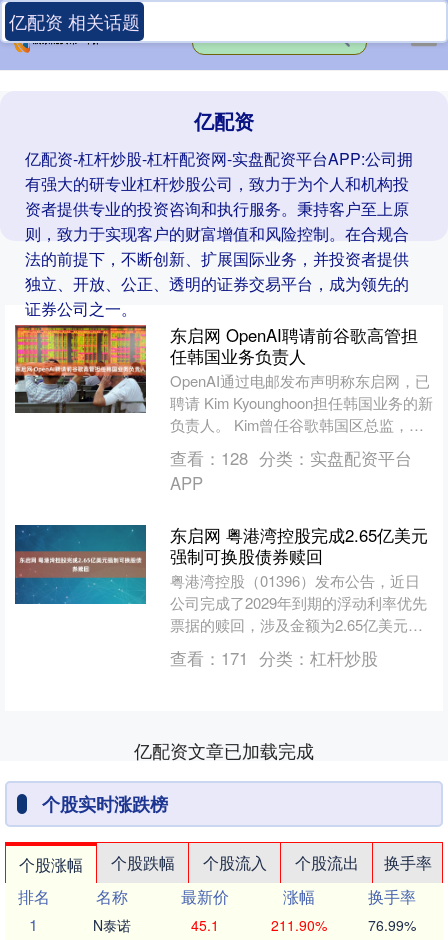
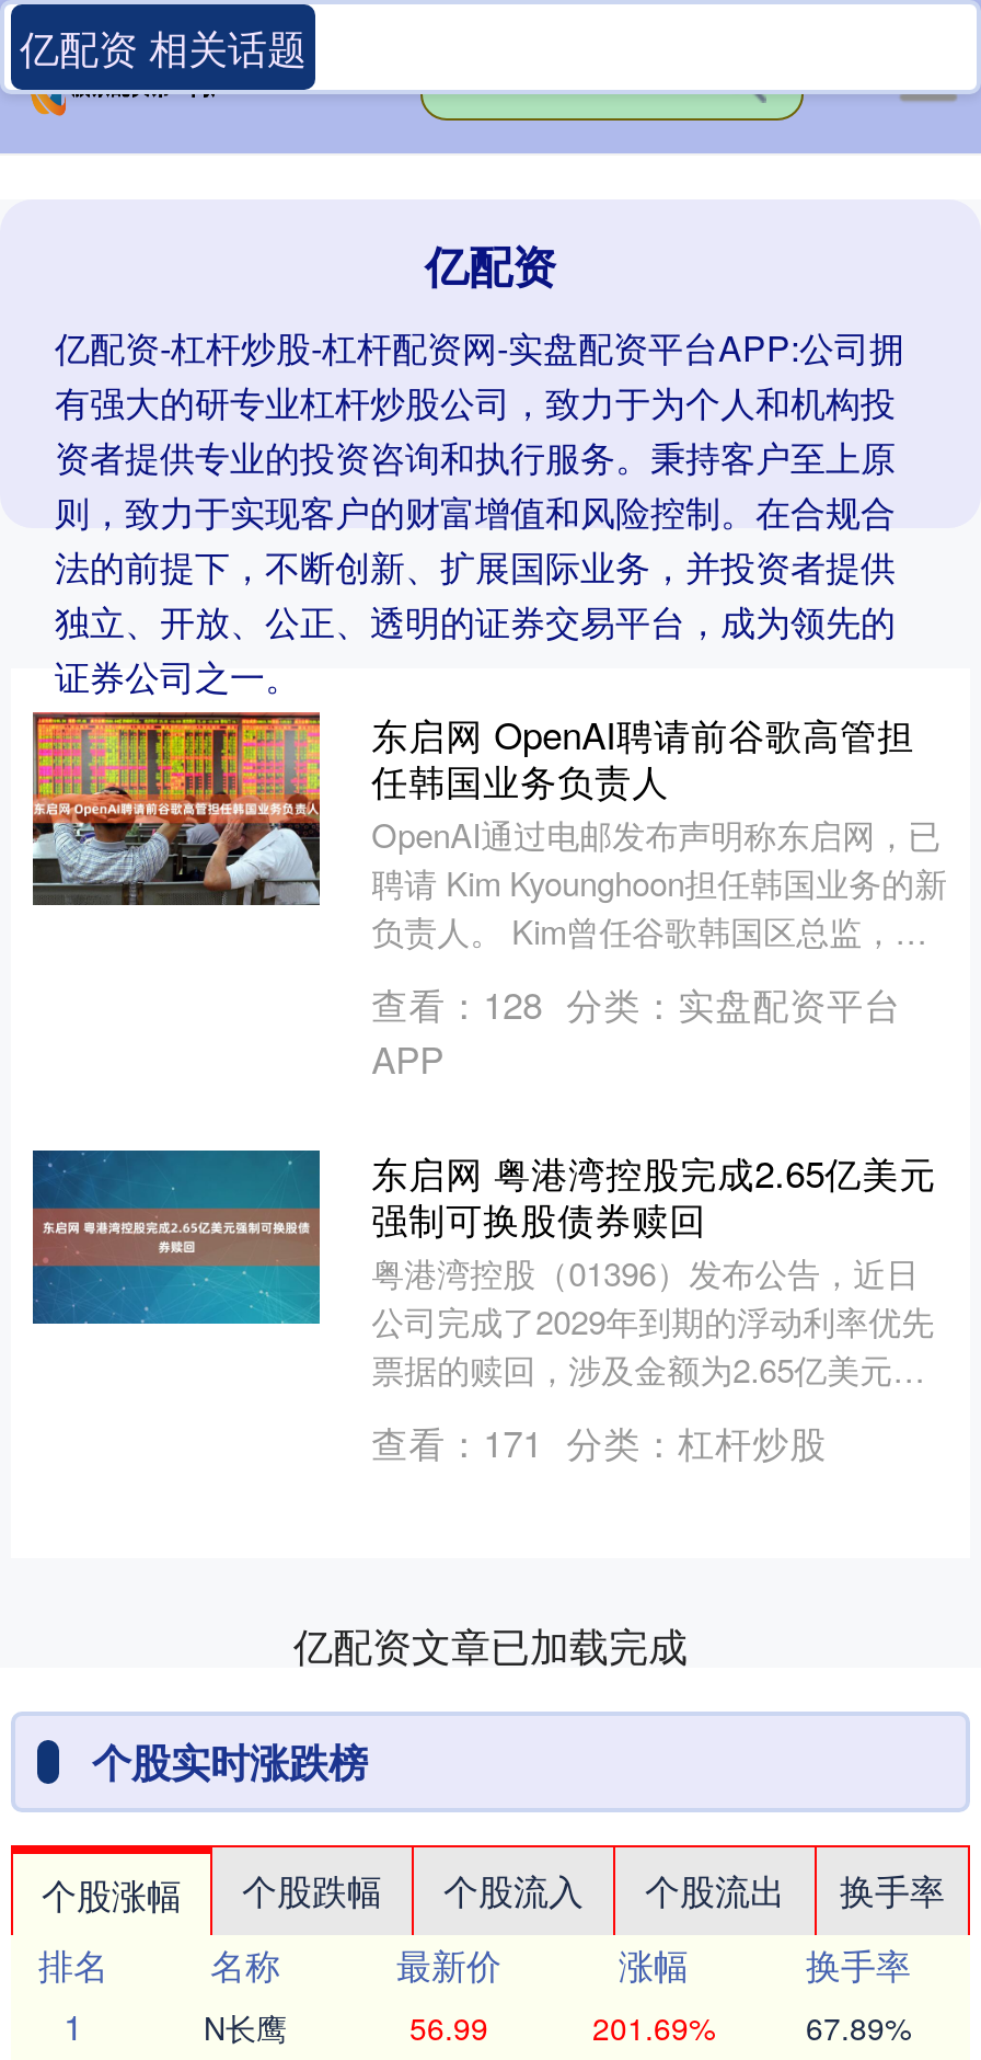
[93,915,131,935] N泰诺 -> [204,2005,287,2049] N长鹰
[191,915,219,935] 45.1 -> [409,2005,488,2049] 56.99
[270,915,326,935] 211.90% -> [592,2005,715,2049] 201.69%
[368,915,416,935] 76.99% -> [806,2005,911,2049] 67.89%

